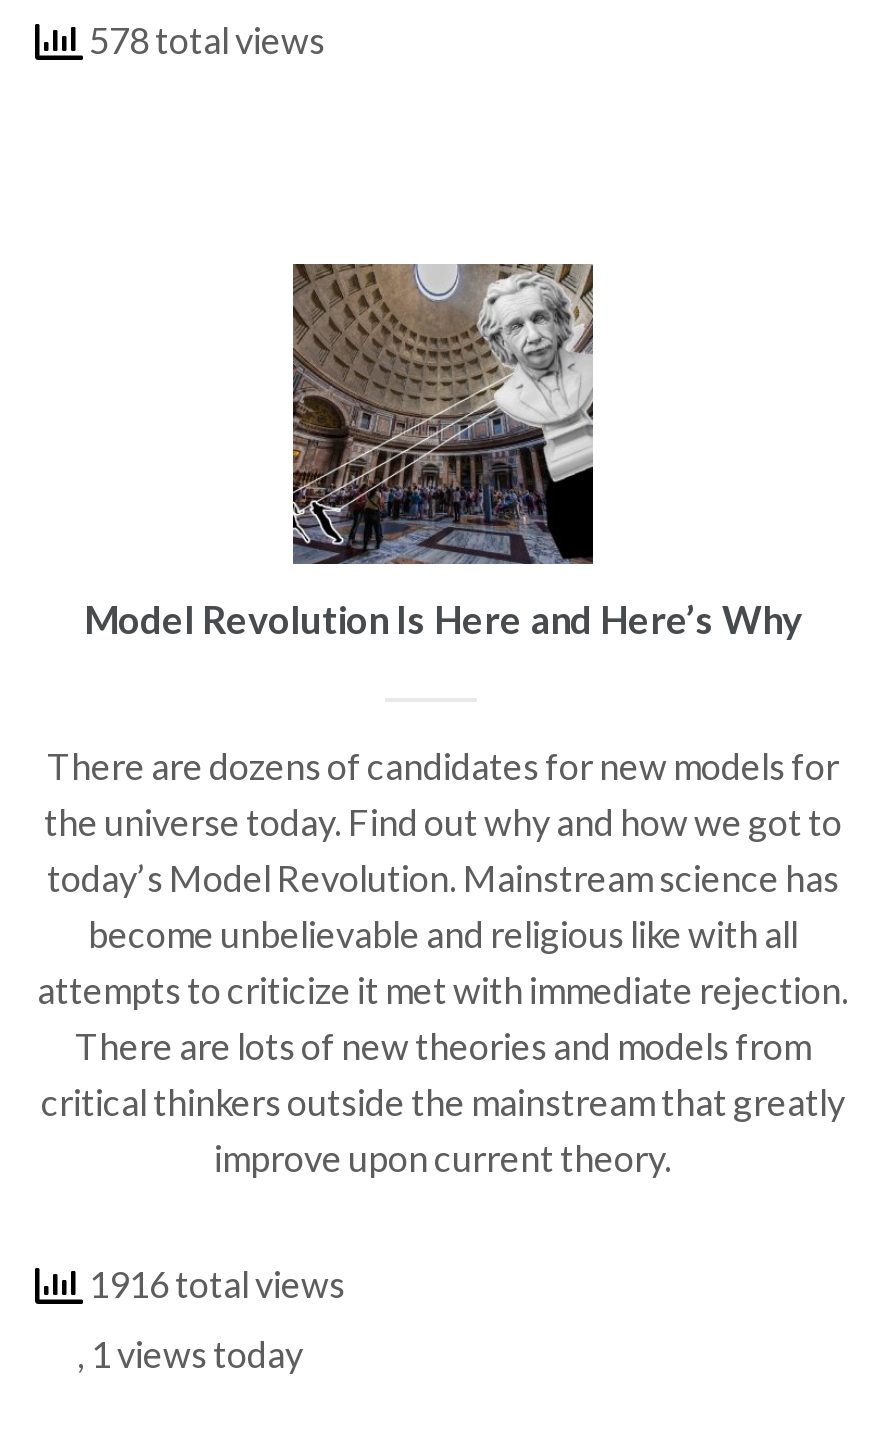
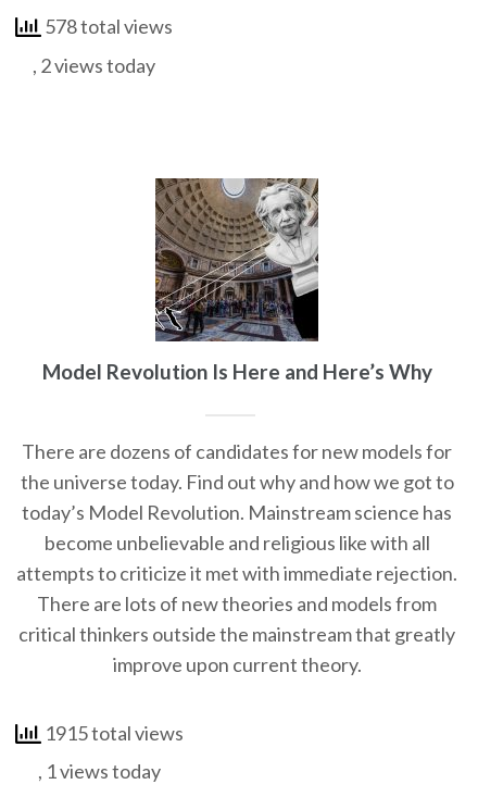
none -> [33,53,155,77] , 2 views today
[83,1261,345,1305] 1916 total views -> [41,720,184,744] 1915 total views

